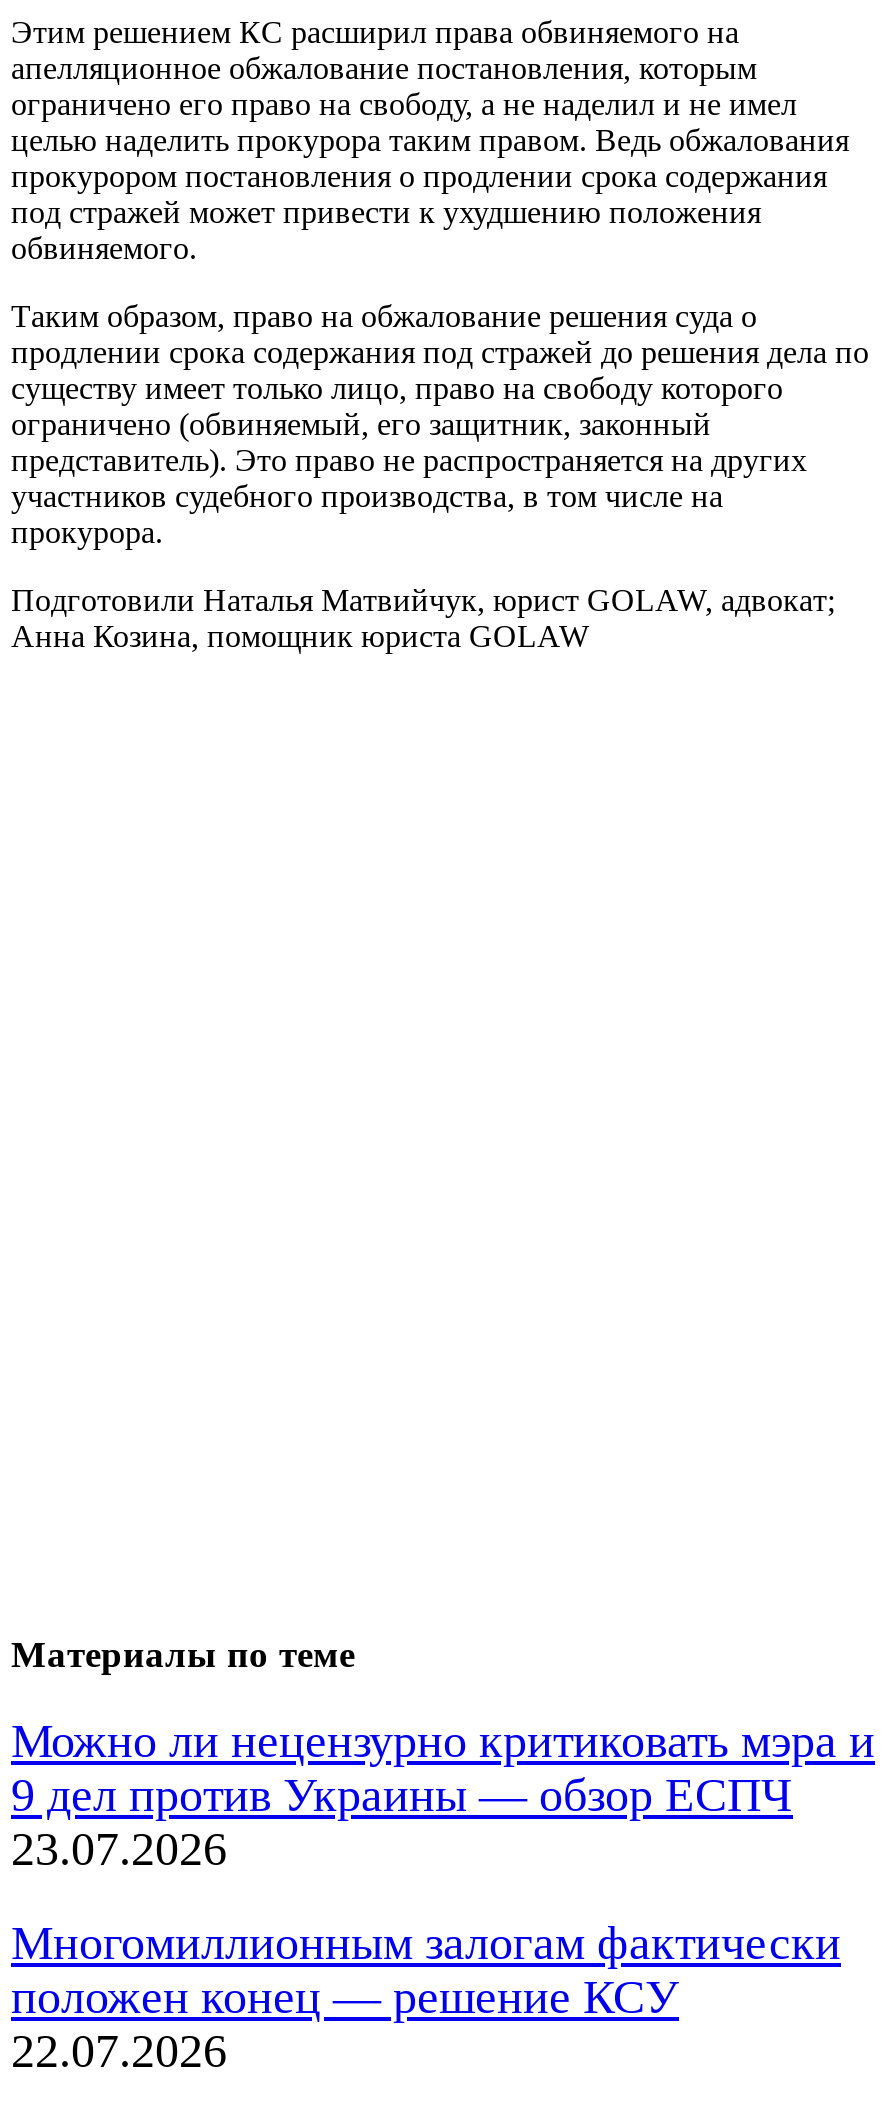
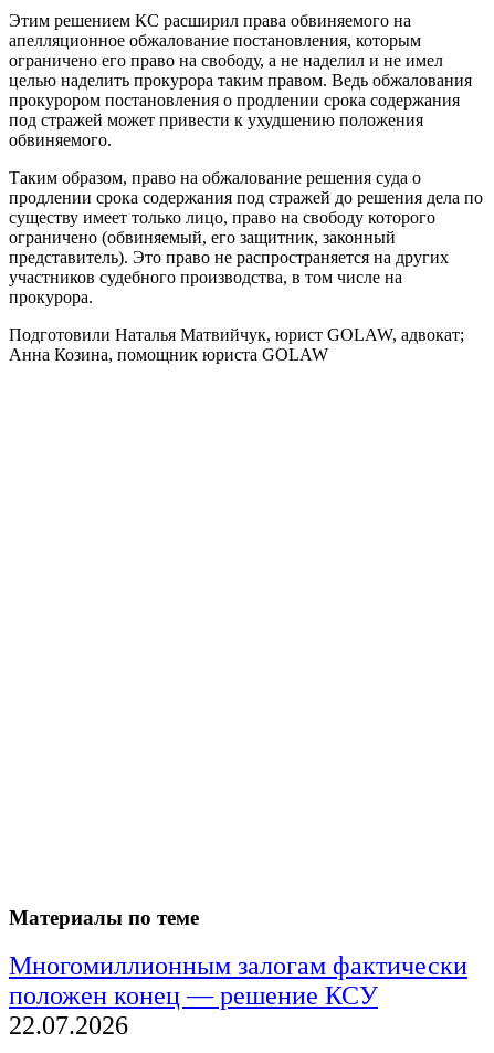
[11,1716,875,1876] Можно ли нецензурно критиковать мэра и | 9 дел против Украины — обзор ЕСПЧ | 23.07.2026 -> none

